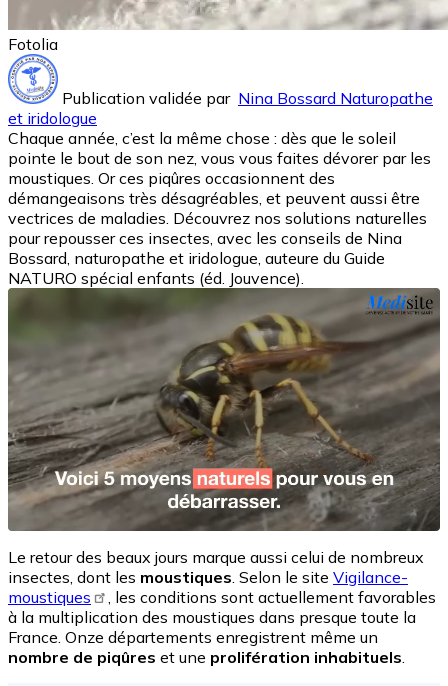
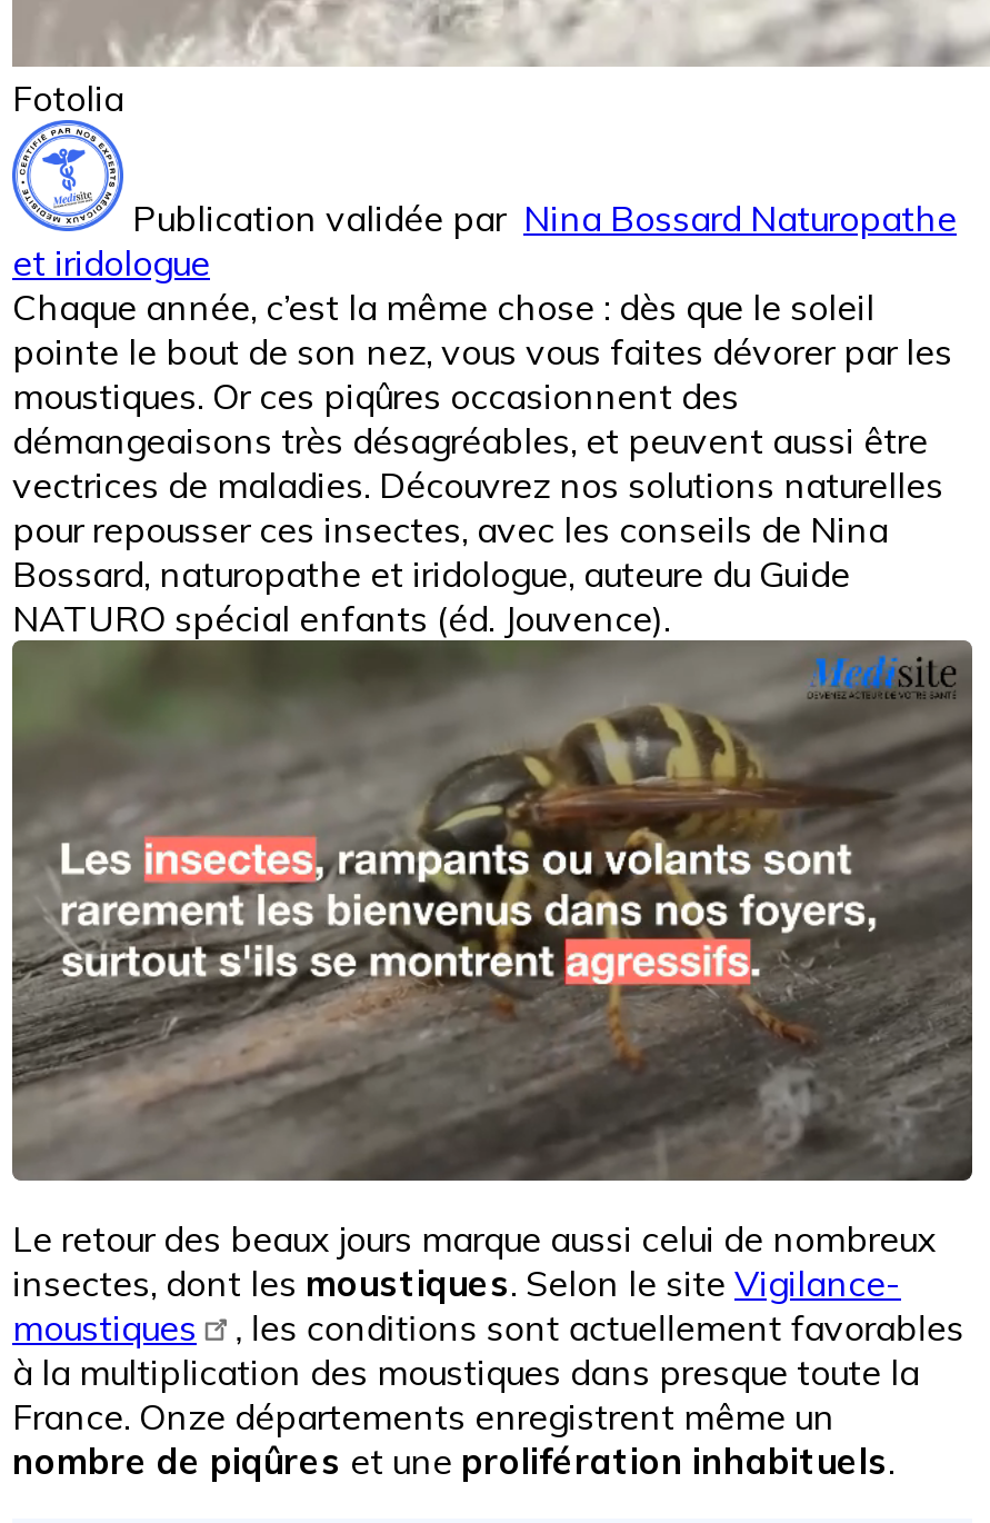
[8,291,440,531] [image] -> [12,647,972,1181] [image]

